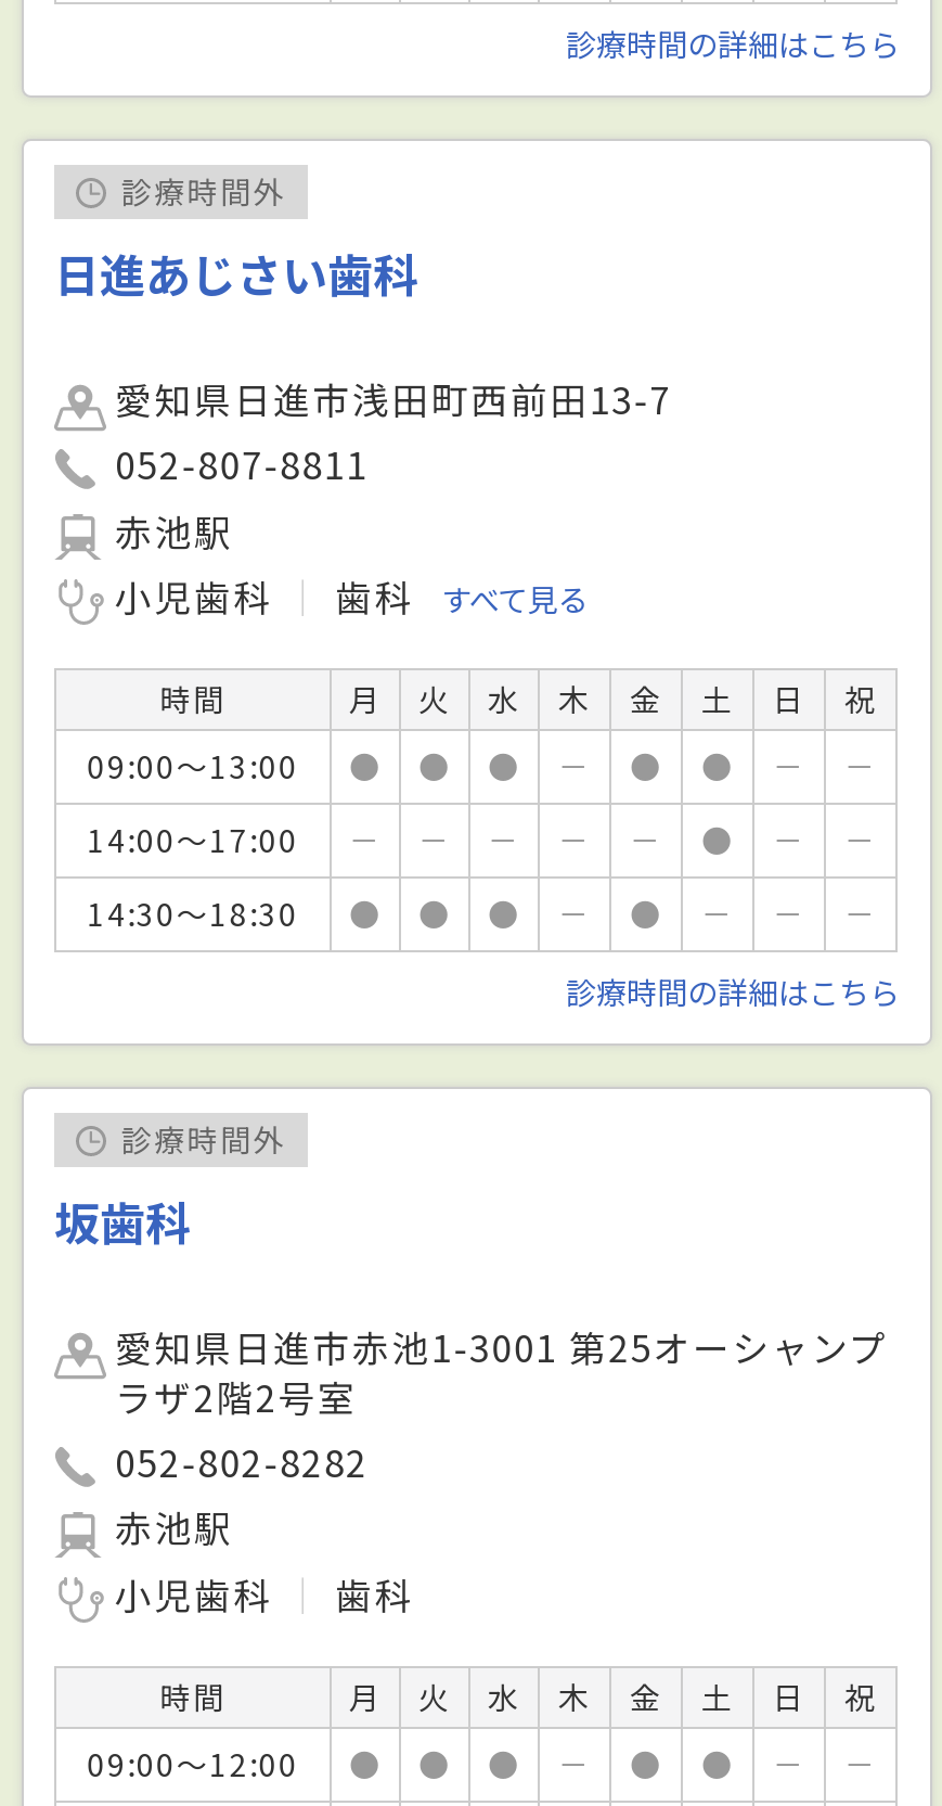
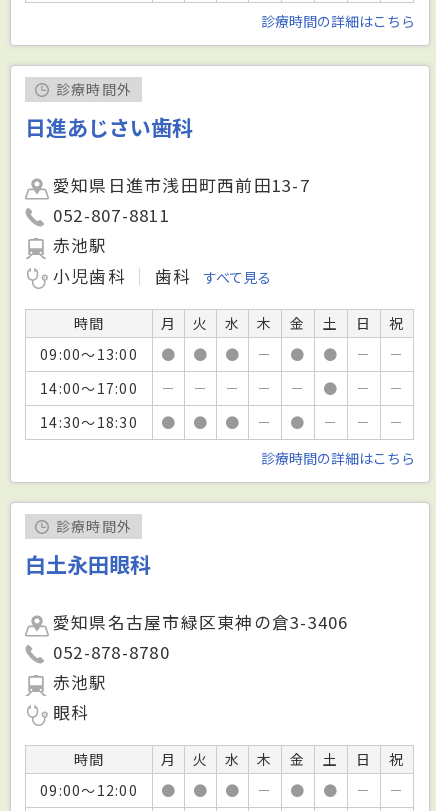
[54,1189,191,1254] 坂歯科 -> [25,549,151,579] 白土永田眼科
[115,1322,888,1489] 愛知県日進市赤池1-3001 第25オーシャンプ | ラザ2階2号室 | 052-802-8282 -> [53,610,348,664] 愛知県名古屋市緑区東神の倉3-3406 | 052-878-8780
[115,1567,414,1619] 小児歯科 | 歯科 -> [53,700,89,724] 眼科

